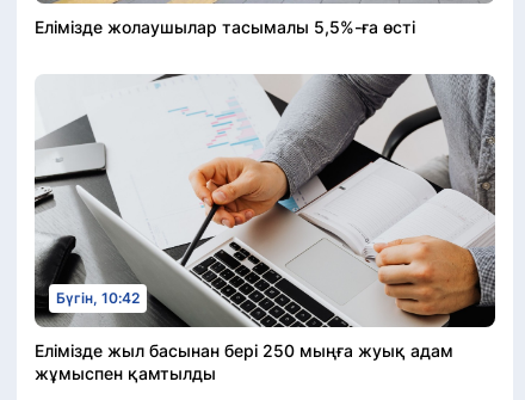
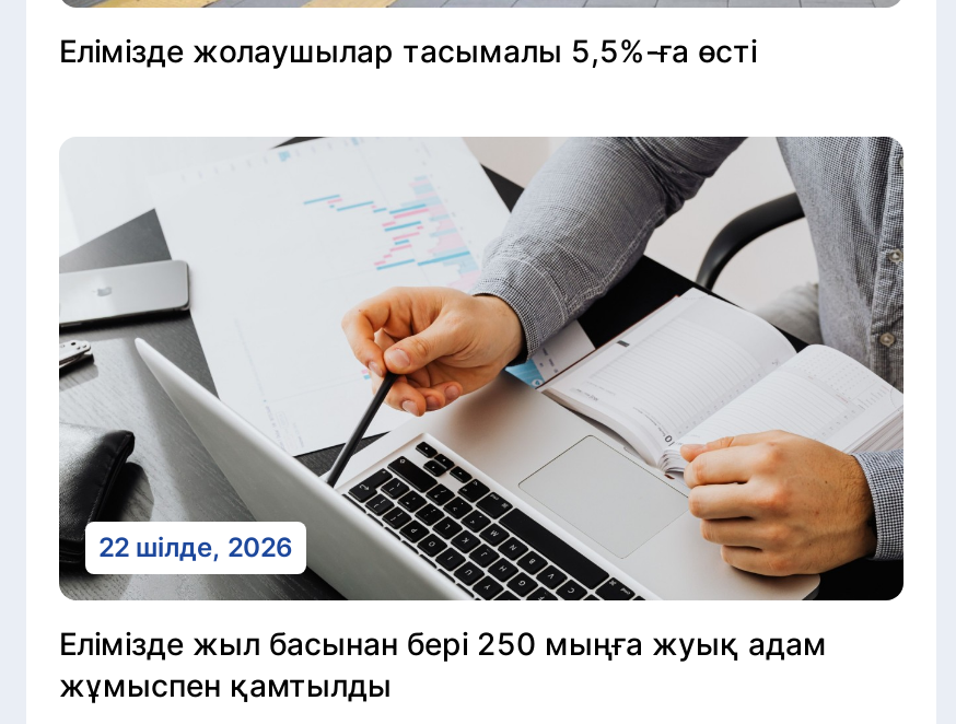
[56,289,140,307] Бүгін, 10:42 -> [98,530,293,563] 22 шілде, 2026

